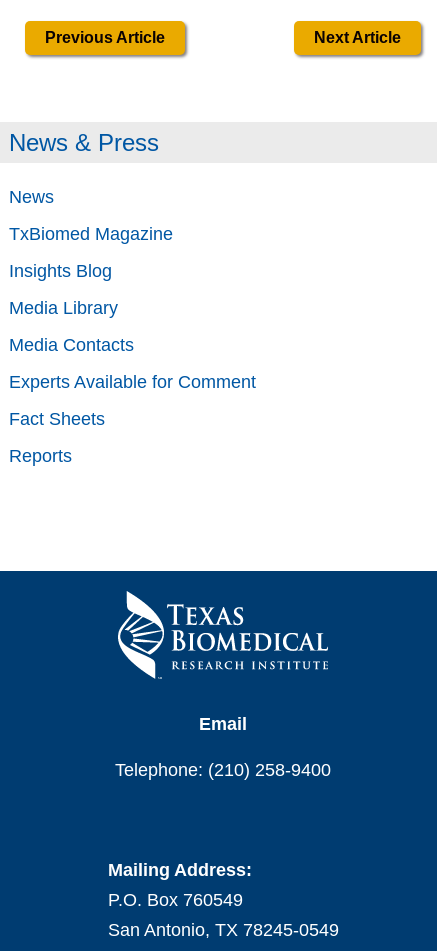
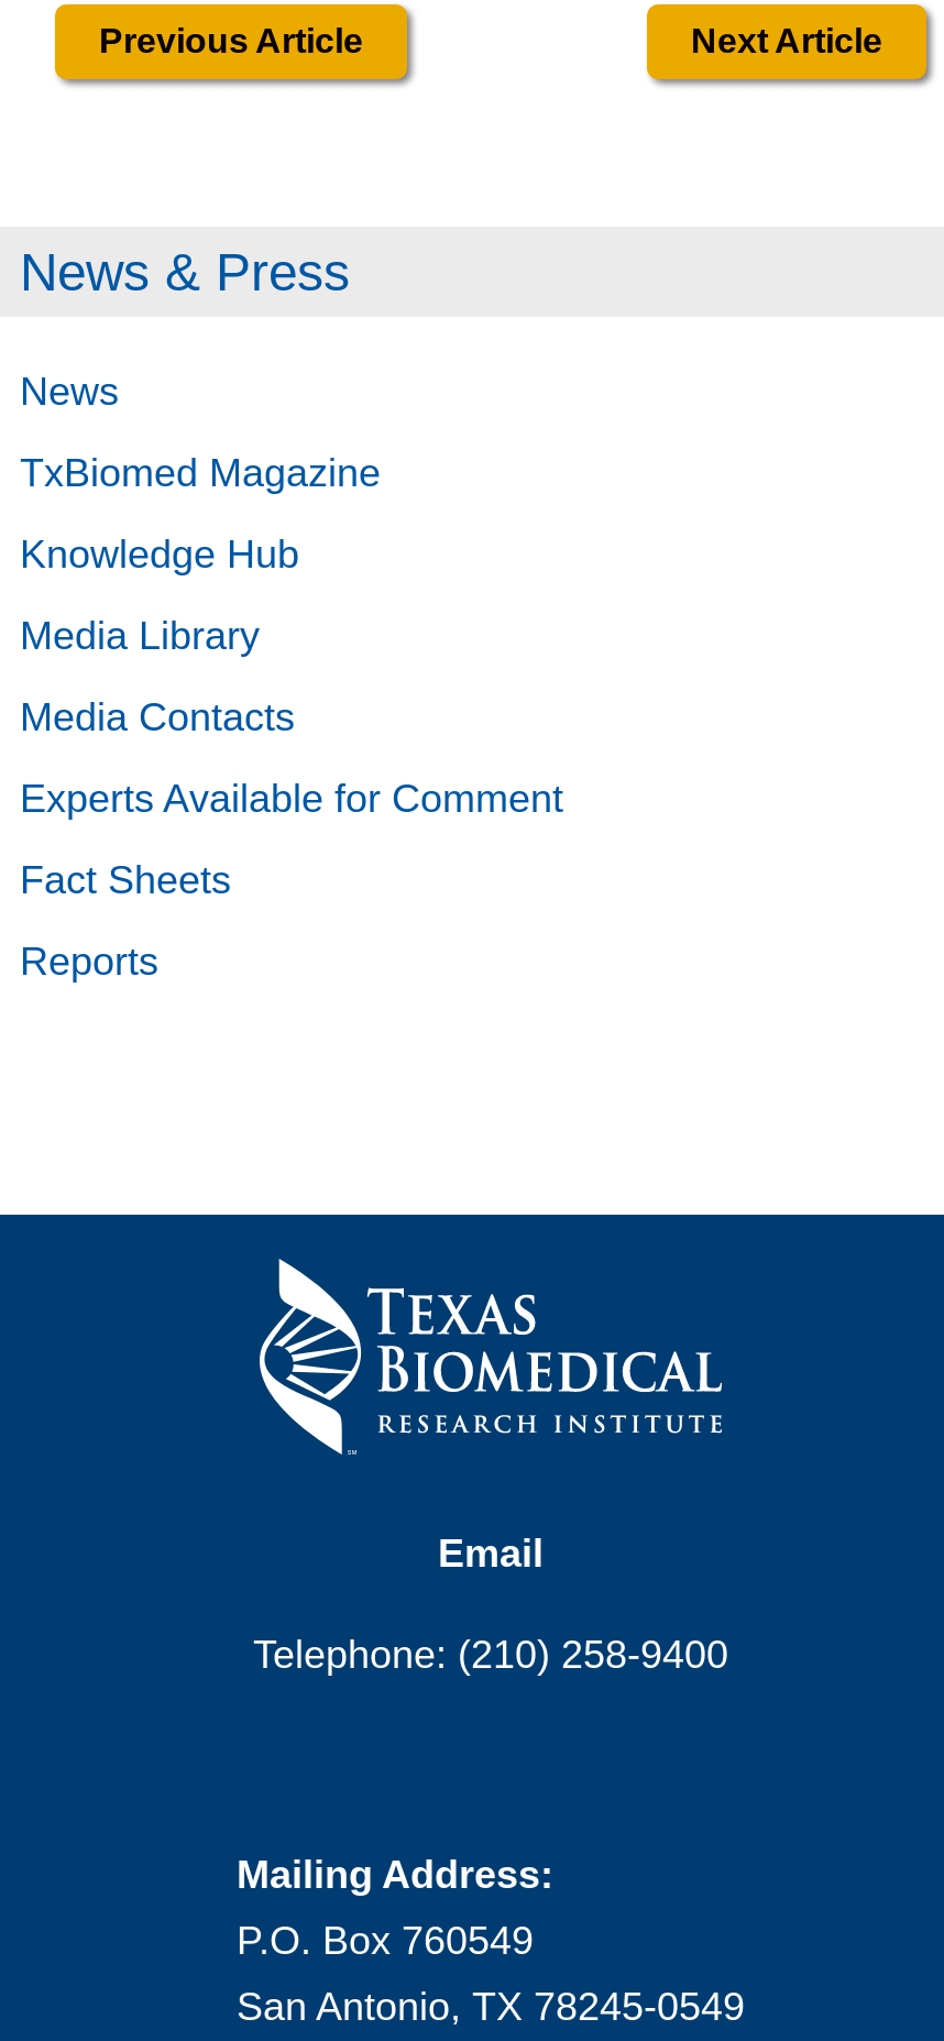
[9,261,112,281] Insights Blog -> [20,533,299,577] Knowledge Hub

